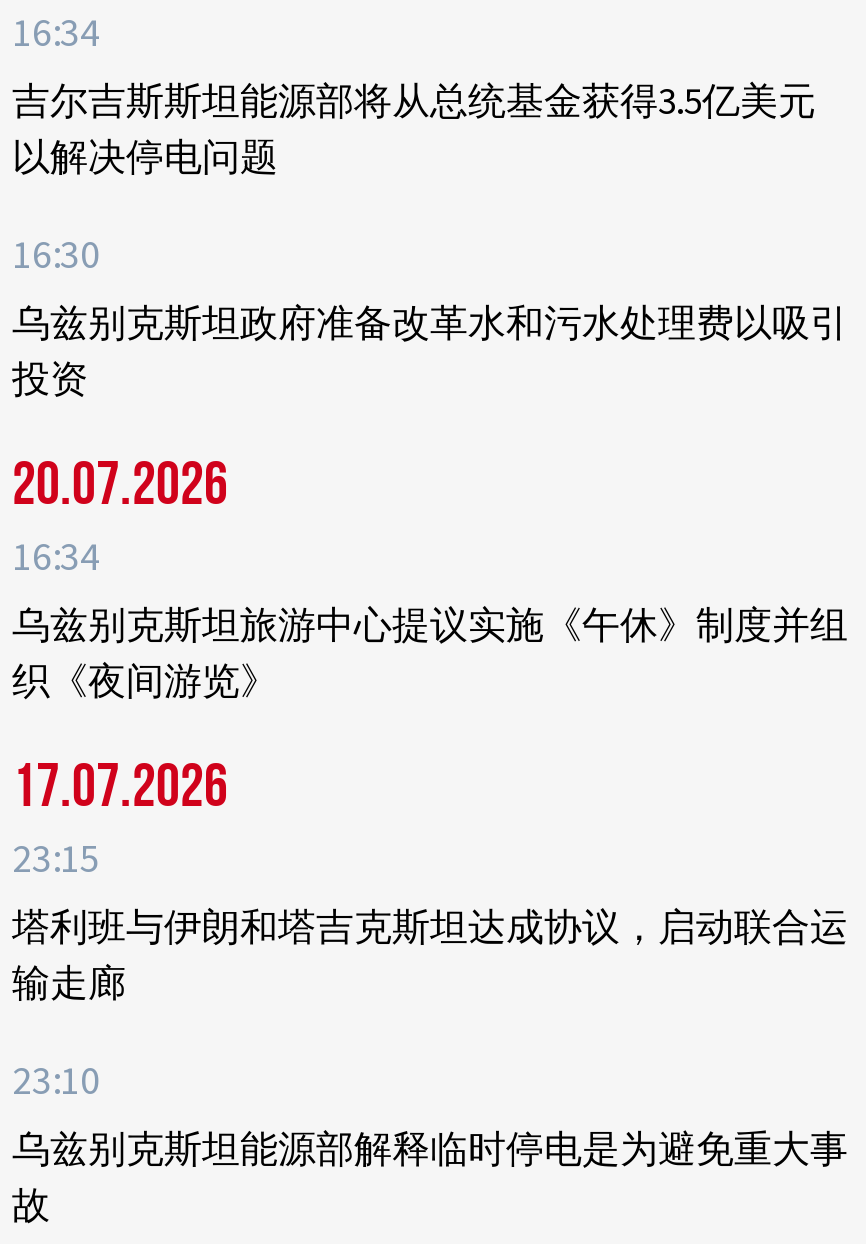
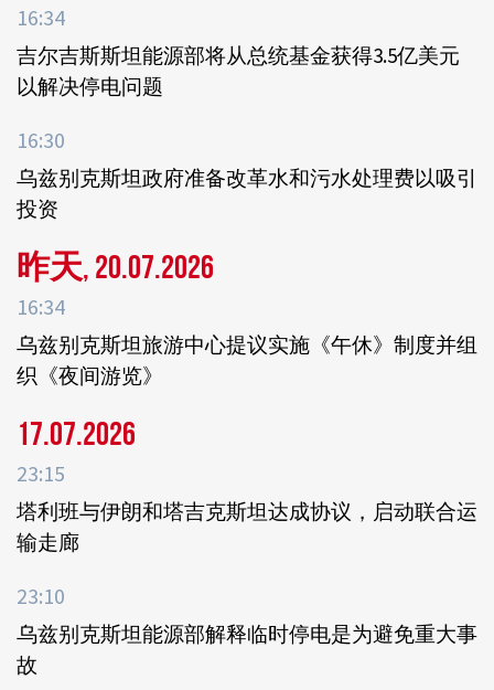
[12,451,228,523] 20.07.2026 -> [17,249,214,289] 昨天, 20.07.2026

